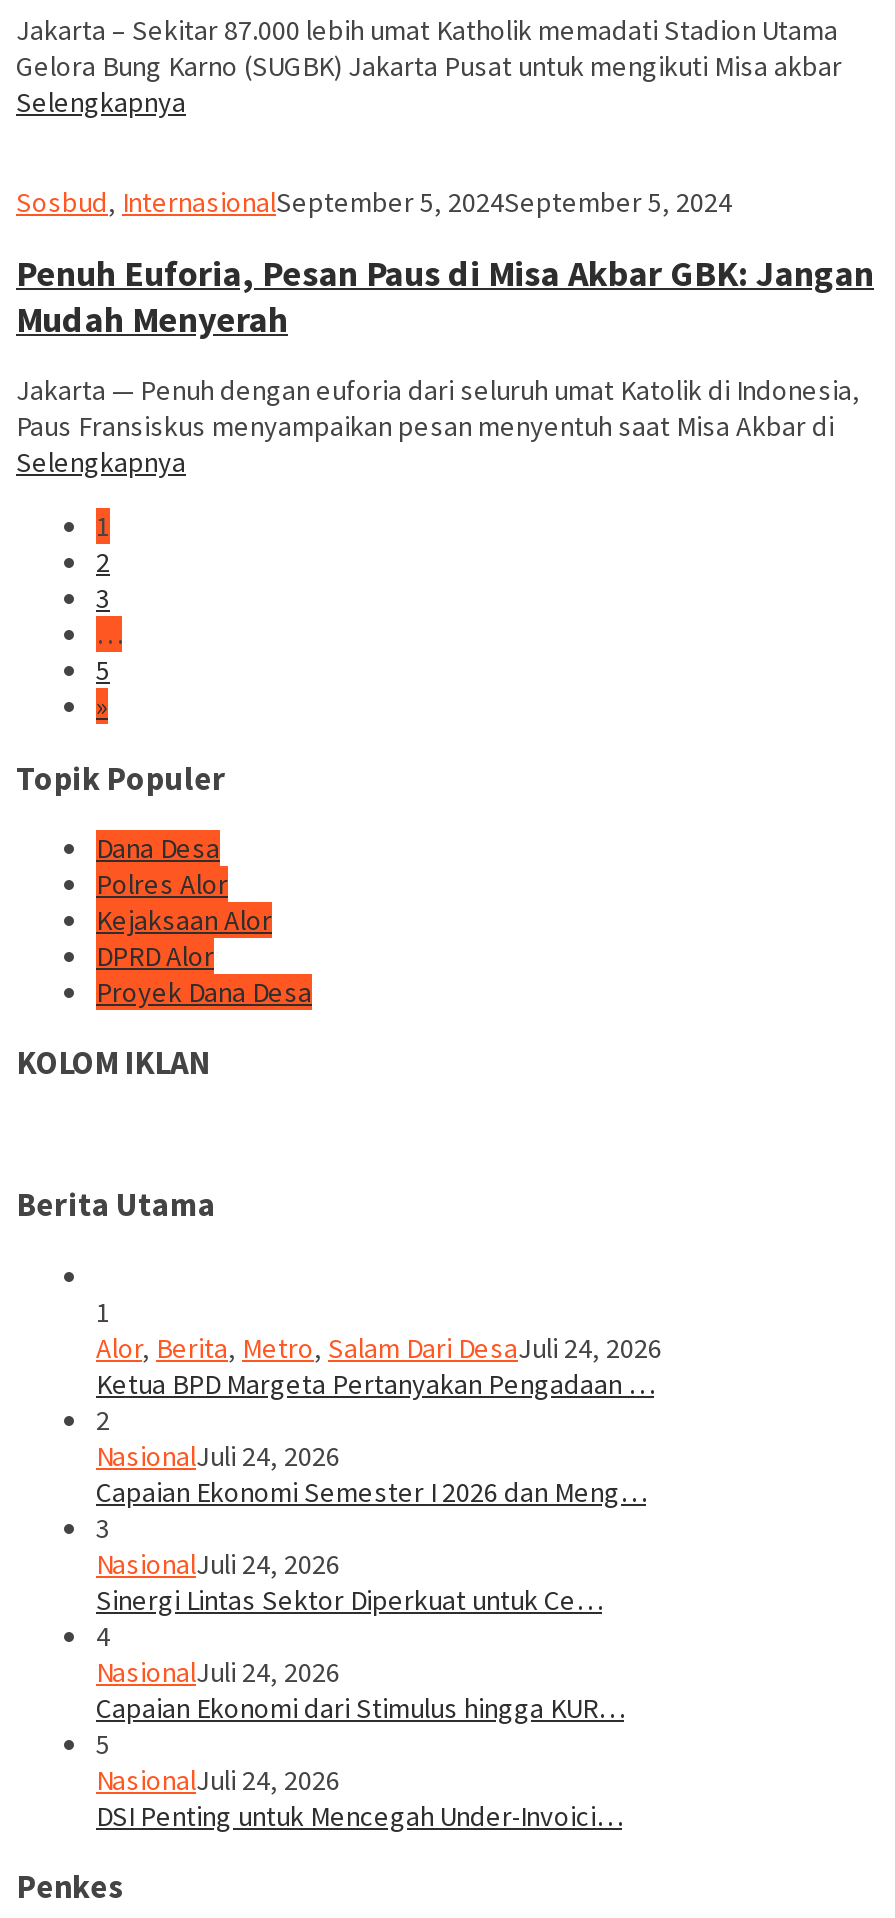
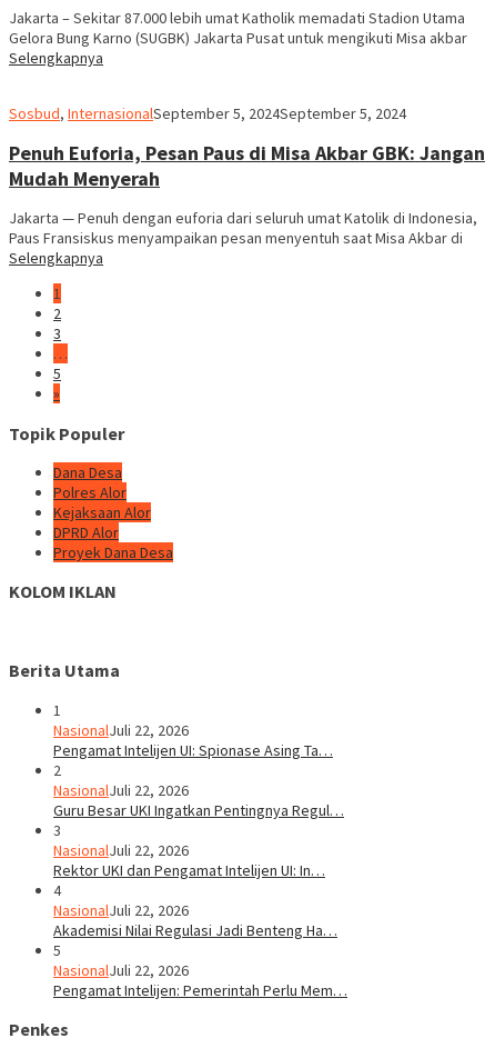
[96,1329,662,1401] Alor, Berita, Metro, Salam Dari DesaJuli 24, 2026 | Ketua BPD Margeta Pertanyakan Pengadaan … -> [53,720,333,760] NasionalJuli 22, 2026 | Pengamat Intelijen UI: Spionase Asing Ta…
[96,1437,646,1509] NasionalJuli 24, 2026 | Capaian Ekonomi Semester I 2026 dan Meng… -> [53,780,344,820] NasionalJuli 22, 2026 | Guru Besar UKI Ingatkan Pentingnya Regul…
[96,1545,602,1617] NasionalJuli 24, 2026 | Sinergi Lintas Sektor Diperkuat untuk Ce… -> [53,840,325,880] NasionalJuli 22, 2026 | Rektor UKI dan Pengamat Intelijen UI: In…
[96,1653,624,1725] NasionalJuli 24, 2026 | Capaian Ekonomi dari Stimulus hingga KUR… -> [53,900,337,940] NasionalJuli 22, 2026 | Akademisi Nilai Regulasi Jadi Benteng Ha…
[96,1761,622,1833] NasionalJuli 24, 2026 | DSI Penting untuk Mencegah Under-Invoici… -> [53,960,347,1000] NasionalJuli 22, 2026 | Pengamat Intelijen: Pemerintah Perlu Mem…

